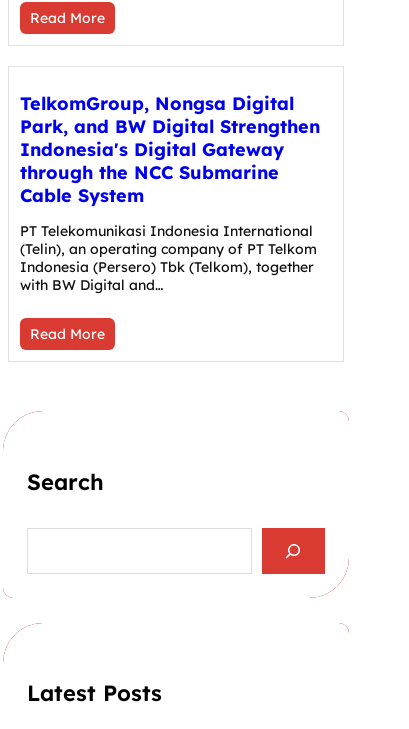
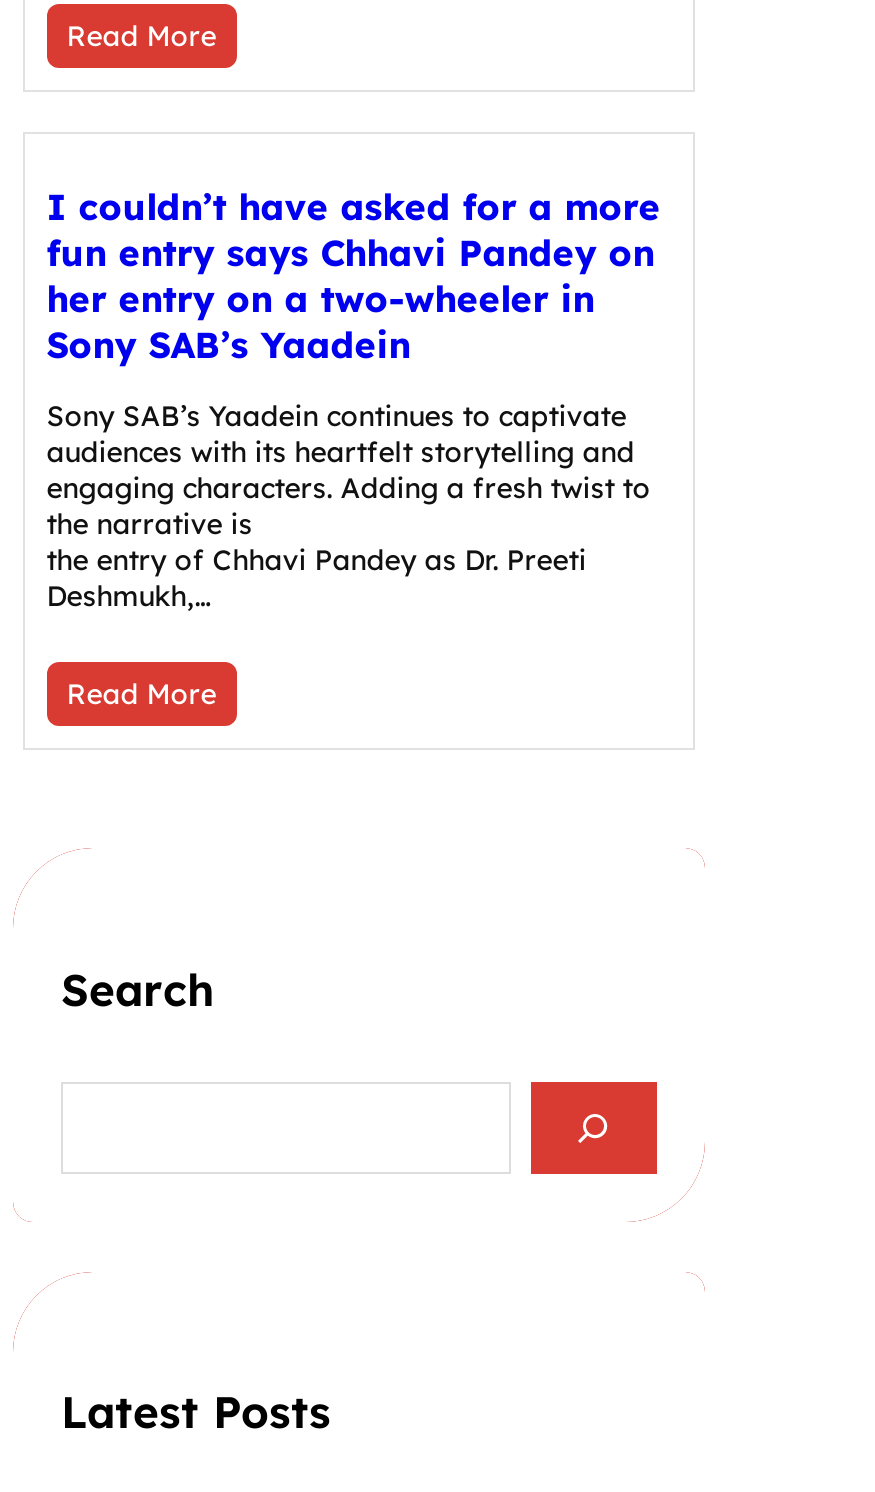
[20,92,320,207] TelkomGroup, Nongsa Digital | Park, and BW Digital Strengthen | Indonesia's Digital Gateway | through the NCC Submarine | Cable System -> [46,184,660,368] I couldn’t have asked for a more | fun entry says Chhavi Pandey on | her entry on a two-wheeler in | Sony SAB’s Yaadein
[20,222,317,294] PT Telekomunikasi Indonesia International | (Telin), an operating company of PT Telkom | Indonesia (Persero) Tbk (Telkom), together | with BW Digital and… -> [46,398,650,614] Sony SAB’s Yaadein continues to captivate | audiences with its heartfelt storytelling and | engaging characters. Adding a fresh twist to | the narrative is | the entry of Chhavi Pandey as Dr. Preeti | Deshmukh,…

